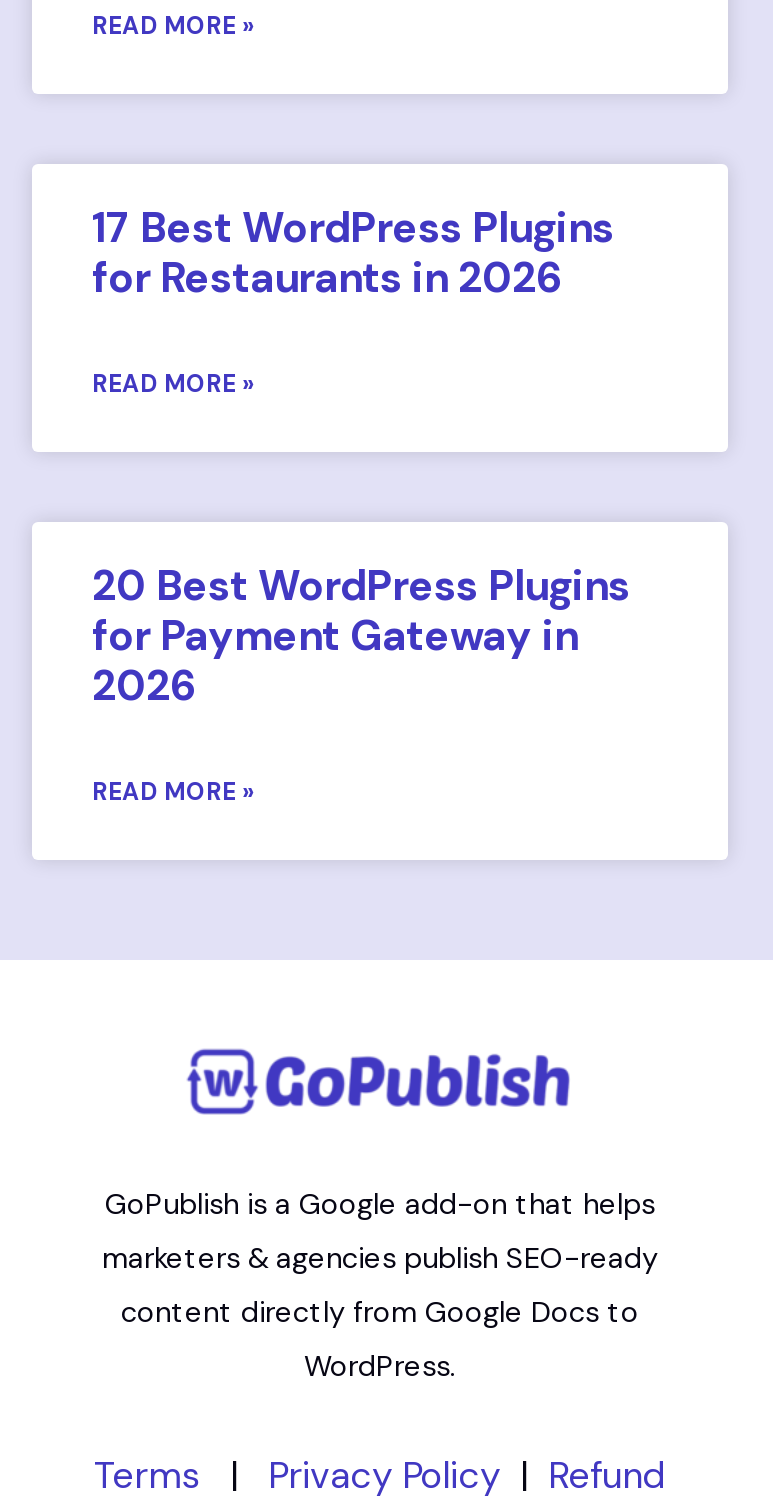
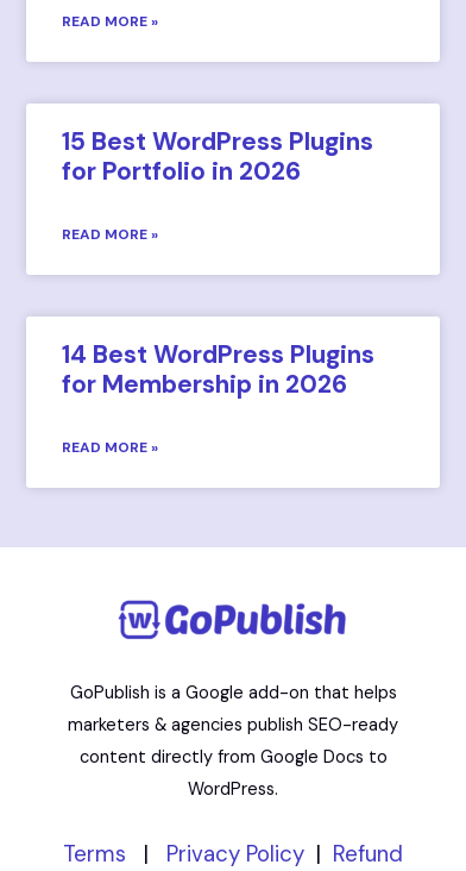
[92,200,614,256] 17 Best WordPress Plugins -> [62,125,373,158] 15 Best WordPress Plugins
[92,250,562,306] for Restaurants in 2026 -> [62,155,301,188] for Portfolio in 2026
[92,558,630,714] 20 Best WordPress Plugins | for Payment Gateway in | 2026 -> [62,338,374,401] 14 Best WordPress Plugins | for Membership in 2026

